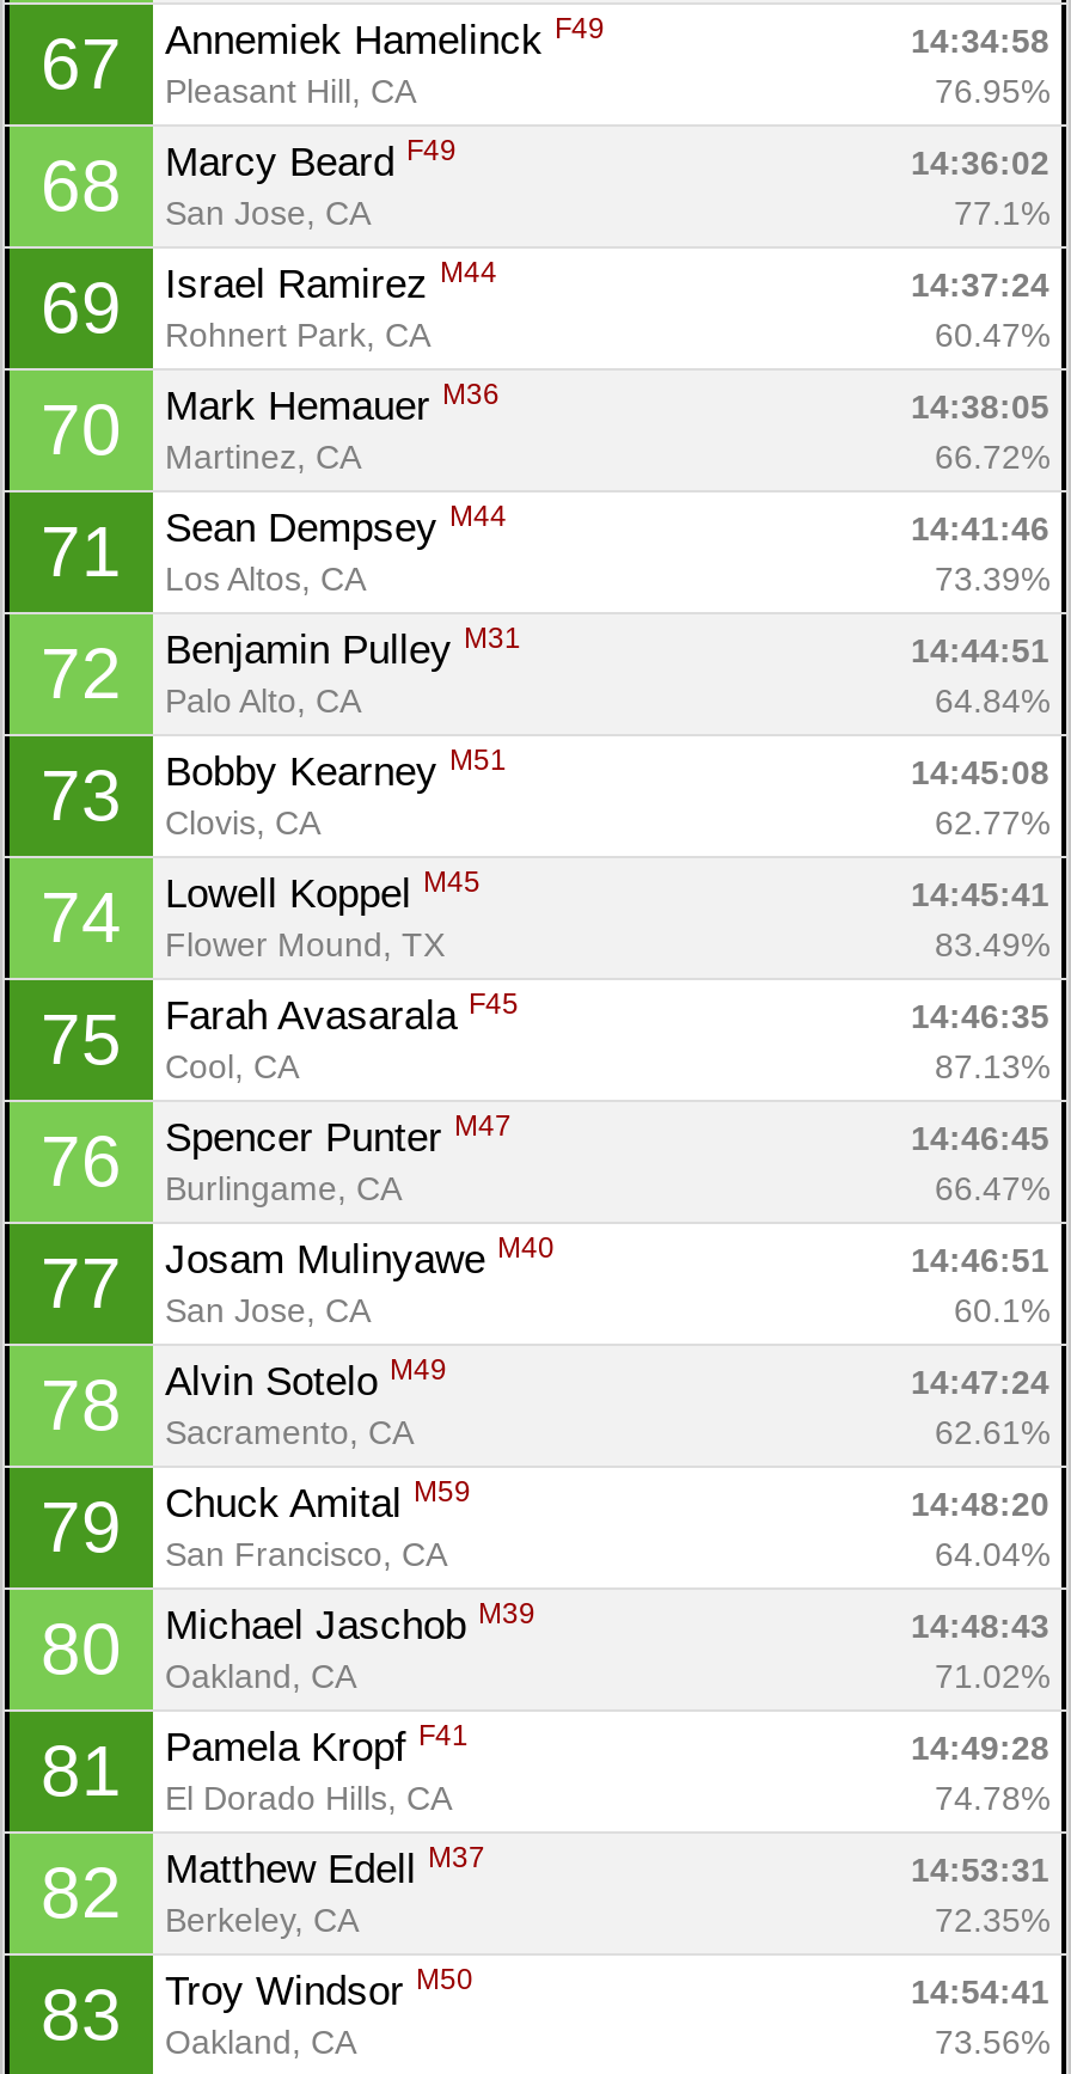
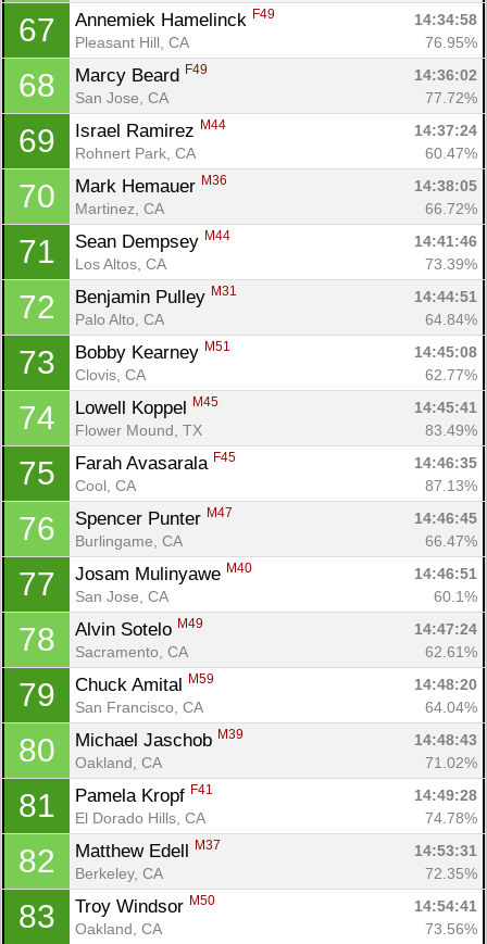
[954,193,1049,232] 77.1% -> [425,89,477,106] 77.72%

